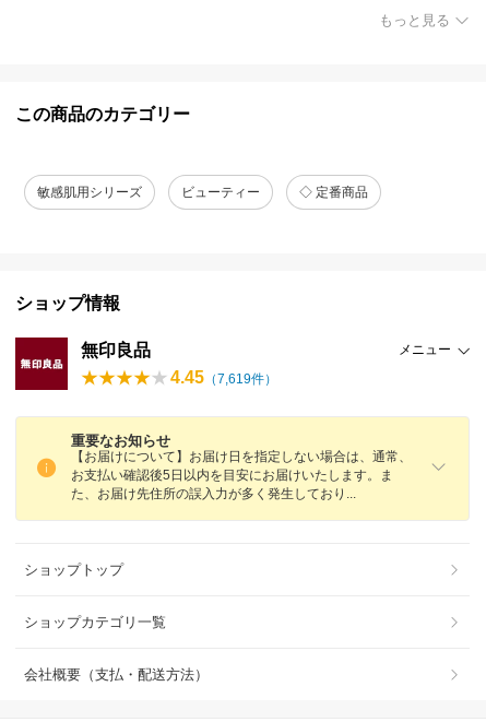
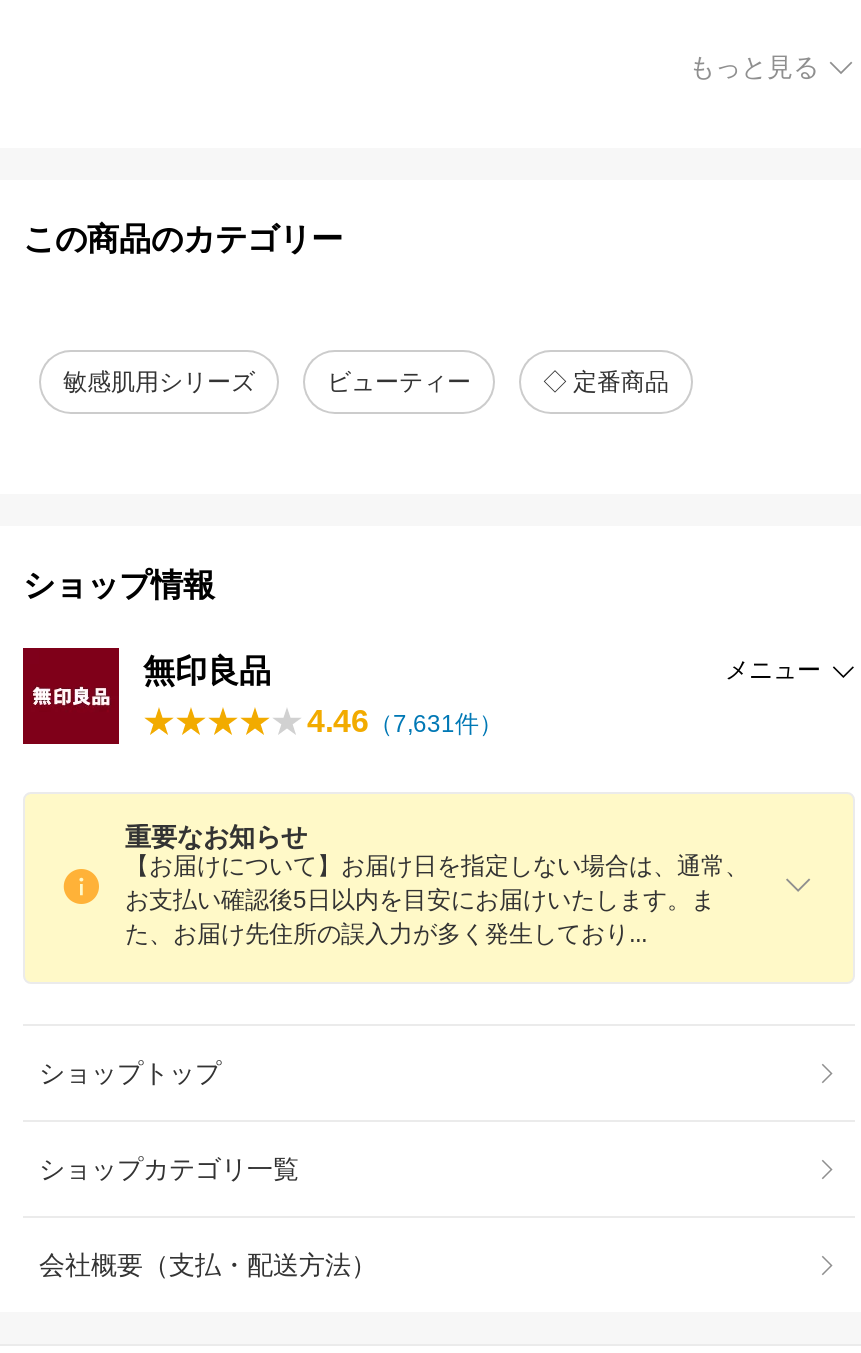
[170,368,277,387] 4.45（7,619件） -> [307,704,503,738] 4.46（7,631件）

